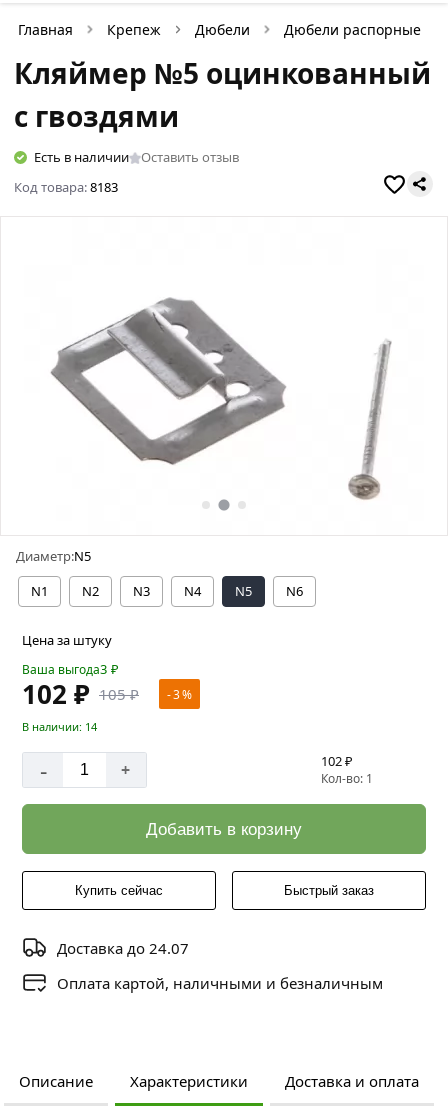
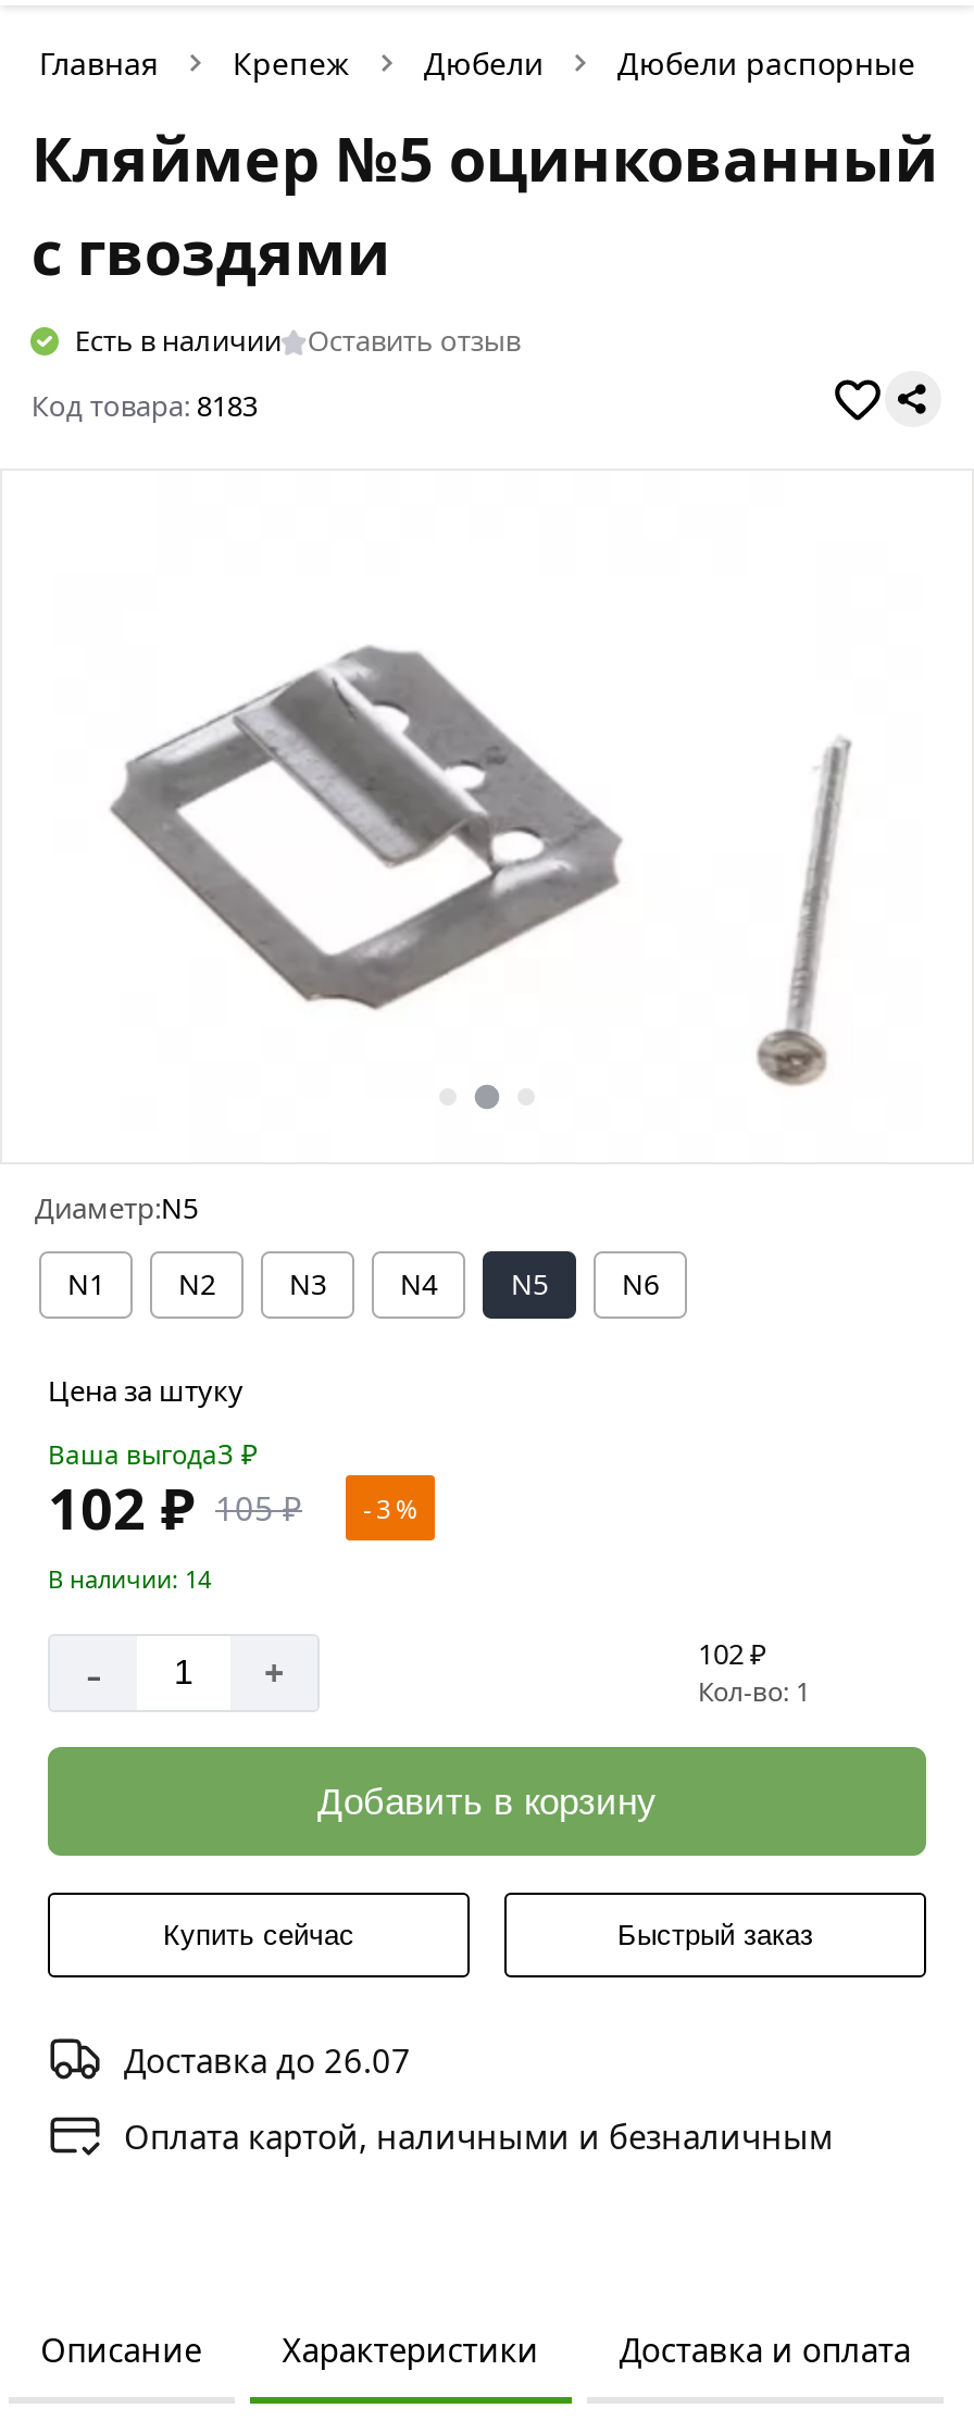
[57,937,189,957] Доставка до 24.07 -> [124,2037,411,2081] Доставка до 26.07

